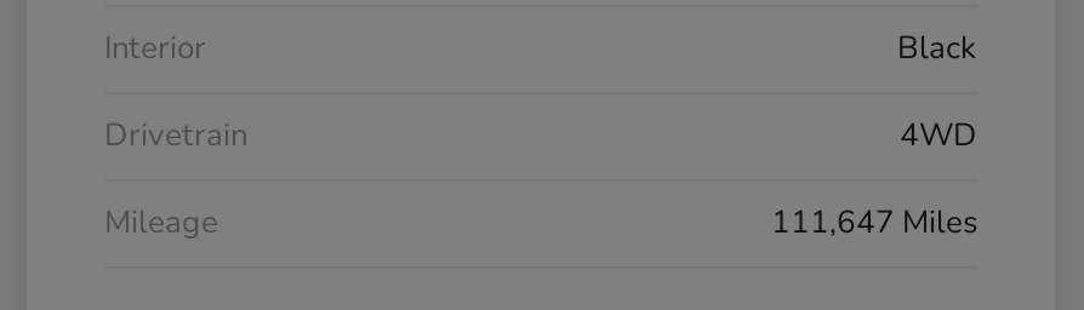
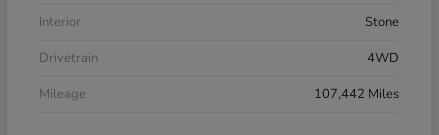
[897,27,977,71] Black -> [365,13,399,31] Stone
[771,201,977,245] 111,647 Miles -> [314,85,399,103] 107,442 Miles

